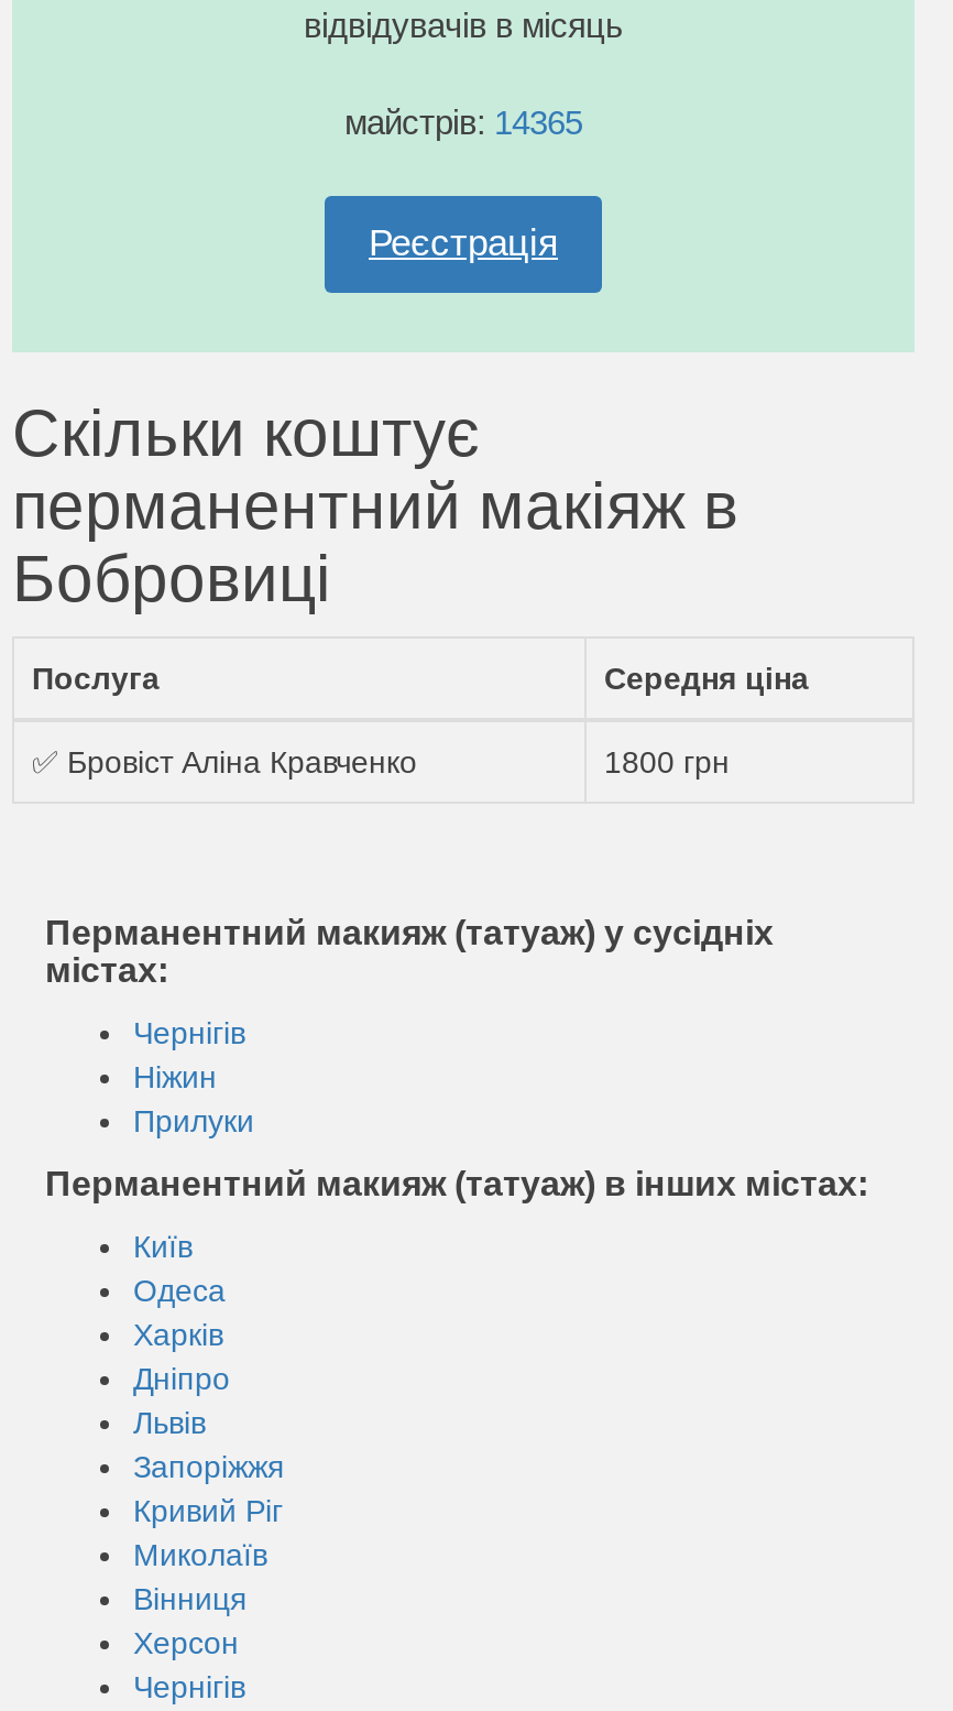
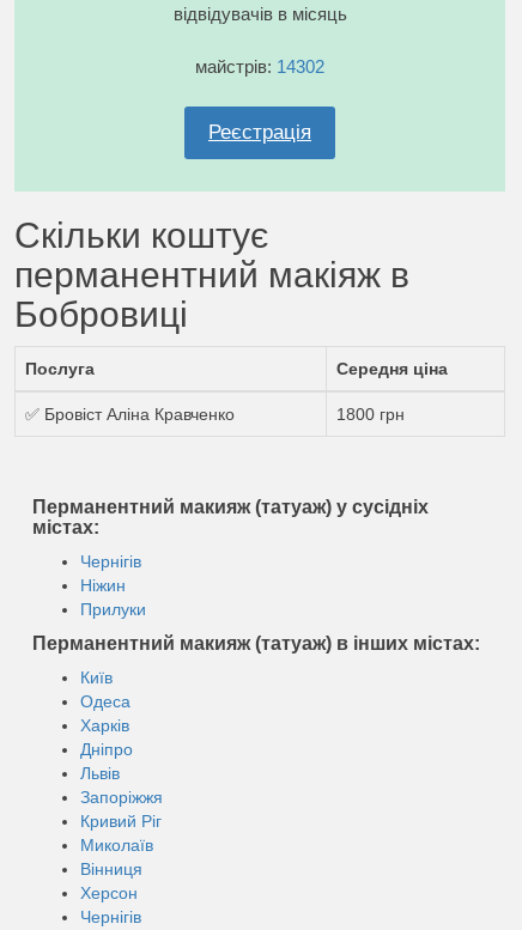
[344,103,582,141] майстрів: 14365 -> [195,56,324,77] майстрів: 14302

